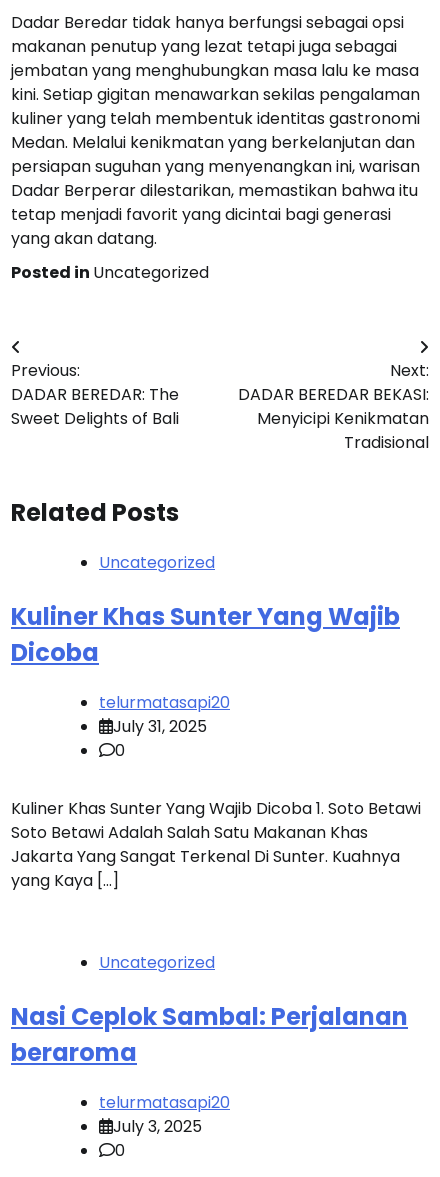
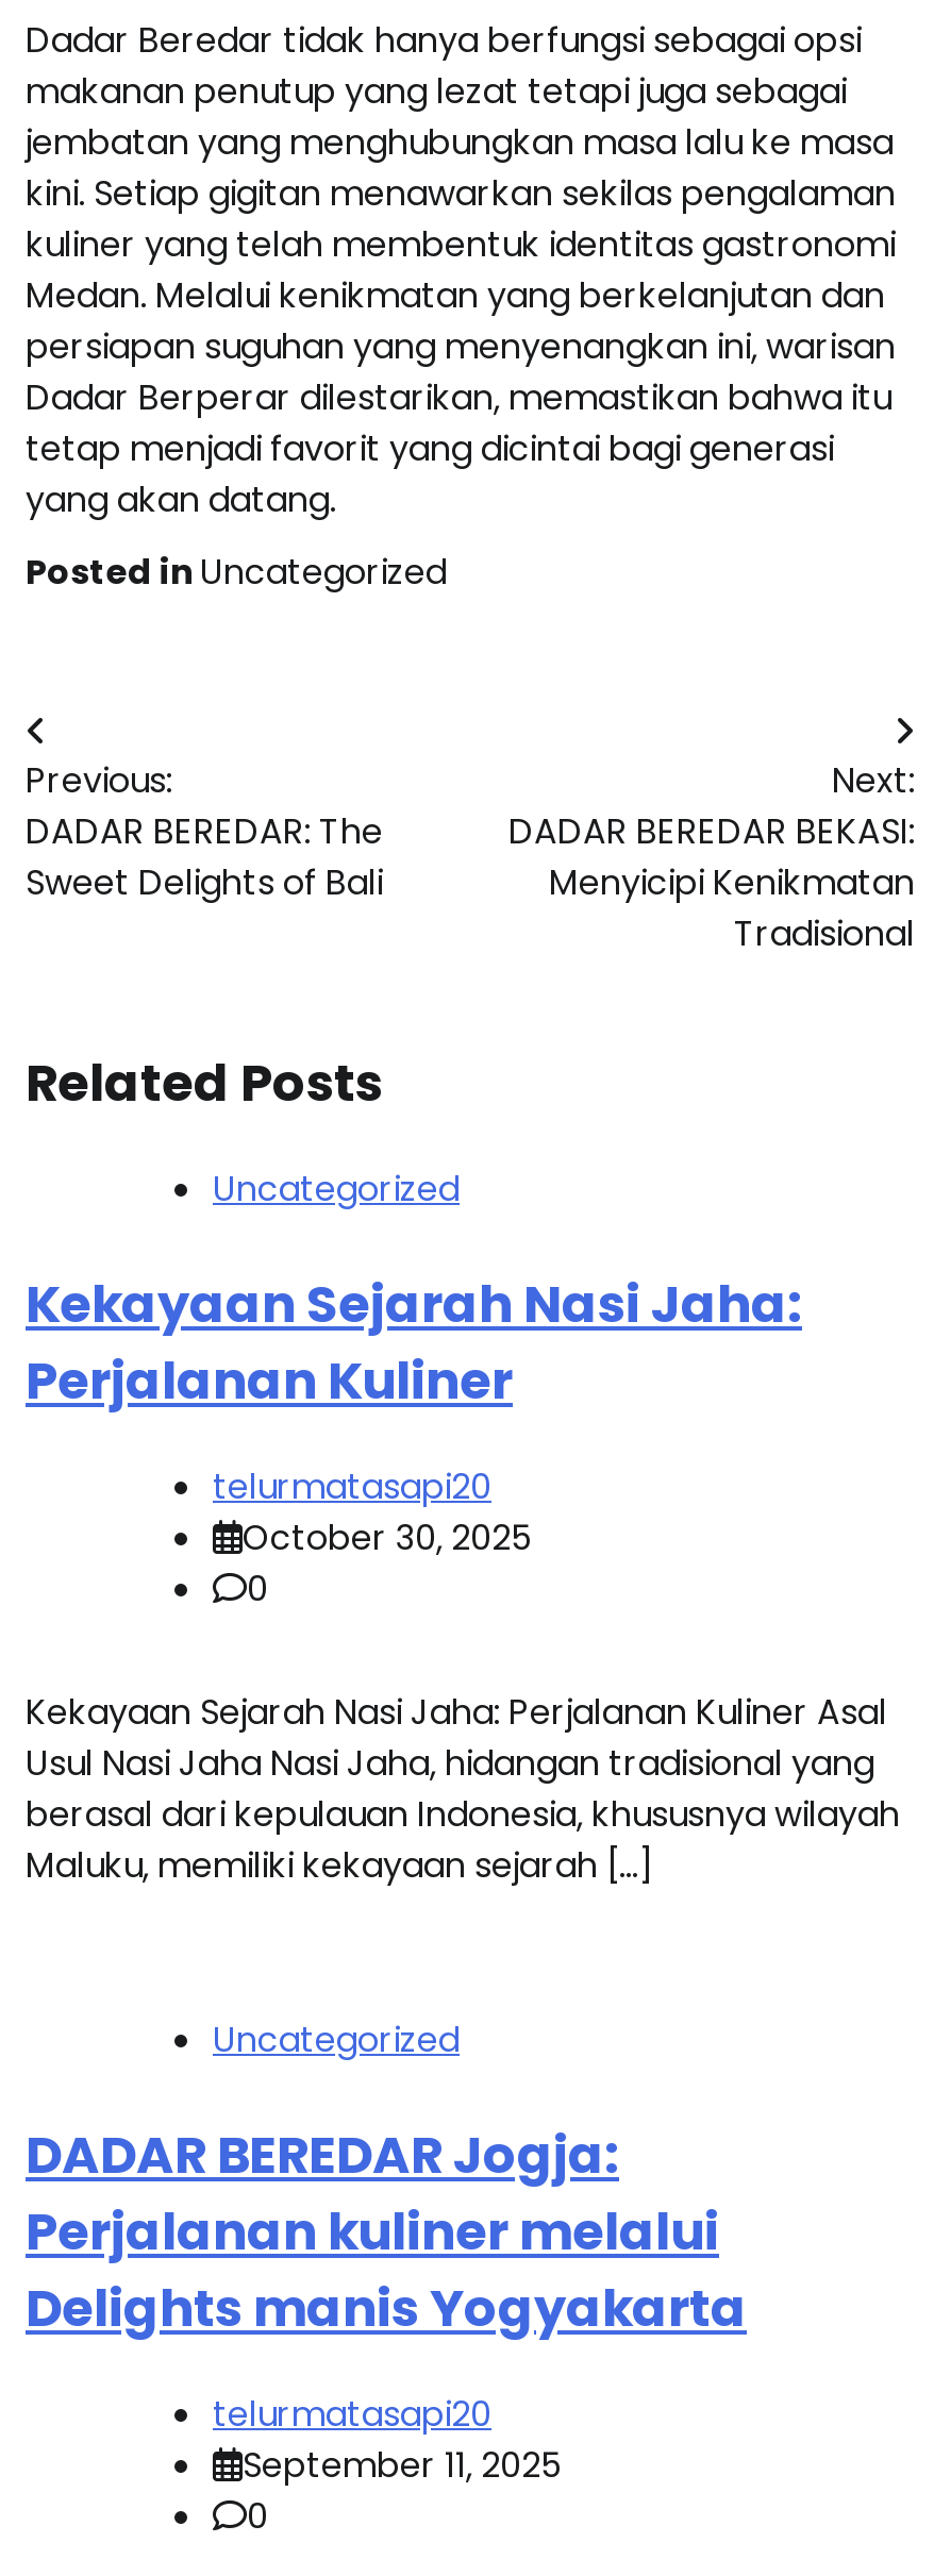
[11,600,400,669] Kuliner Khas Sunter Yang Wajib | Dicoba -> [26,1269,802,1415] Kekayaan Sejarah Nasi Jaha: | Perjalanan Kuliner
[113,715,207,738] July 31, 2025 -> [243,1513,532,1562] October 30, 2025
[11,797,421,892] Kuliner Khas Sunter Yang Wajib Dicoba 1. Soto Betawi | Soto Betawi Adalah Salah Satu Makanan Khas | Jakarta Yang Sangat Terkenal Di Sunter. Kuahnya | yang Kaya […] -> [26,1687,900,1890] Kekayaan Sejarah Nasi Jaha: Perjalanan Kuliner Asal | Usul Nasi Jaha Nasi Jaha, hidangan tradisional yang | berasal dari kepulauan Indonesia, khususnya wilayah | Maluku, memiliki kekayaan sejarah […]
[11,1000,408,1069] Nasi Ceplok Sambal: Perjalanan | beraroma -> [26,2119,747,2343] DADAR BEREDAR Jogja: | Perjalanan kuliner melalui | Delights manis Yogyakarta
[113,1115,202,1138] July 3, 2025 -> [243,2440,562,2489] September 11, 2025

